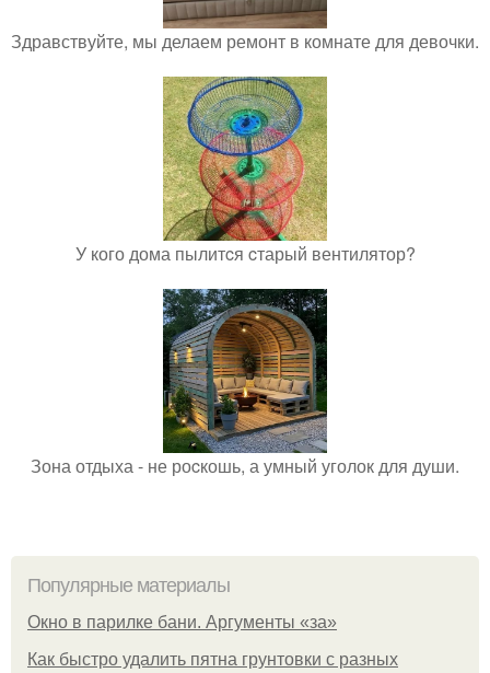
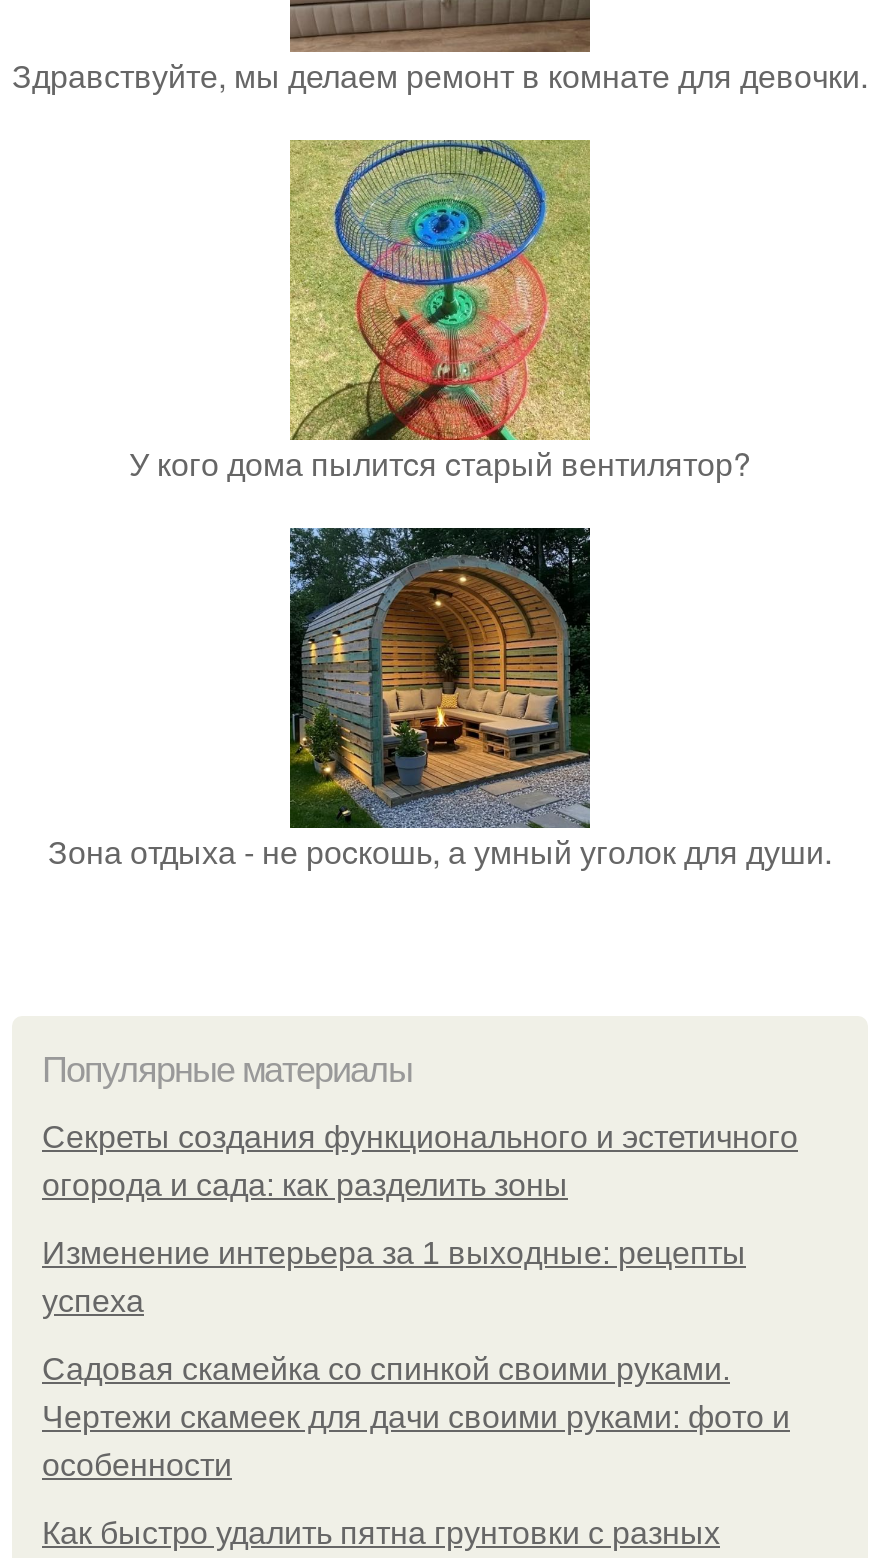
[27,612,337,631] Окно в парилке бани. Аргументы «за» -> [42,1119,798,1481] Секреты создания функционального и эстетичного | огорода и сада: как разделить зоны | Изменение интерьера за 1 выходные: рецепты | успеха | Садовая скамейка со спинкой своими руками. | Чертежи скамеек для дачи своими руками: фото и | особенности

